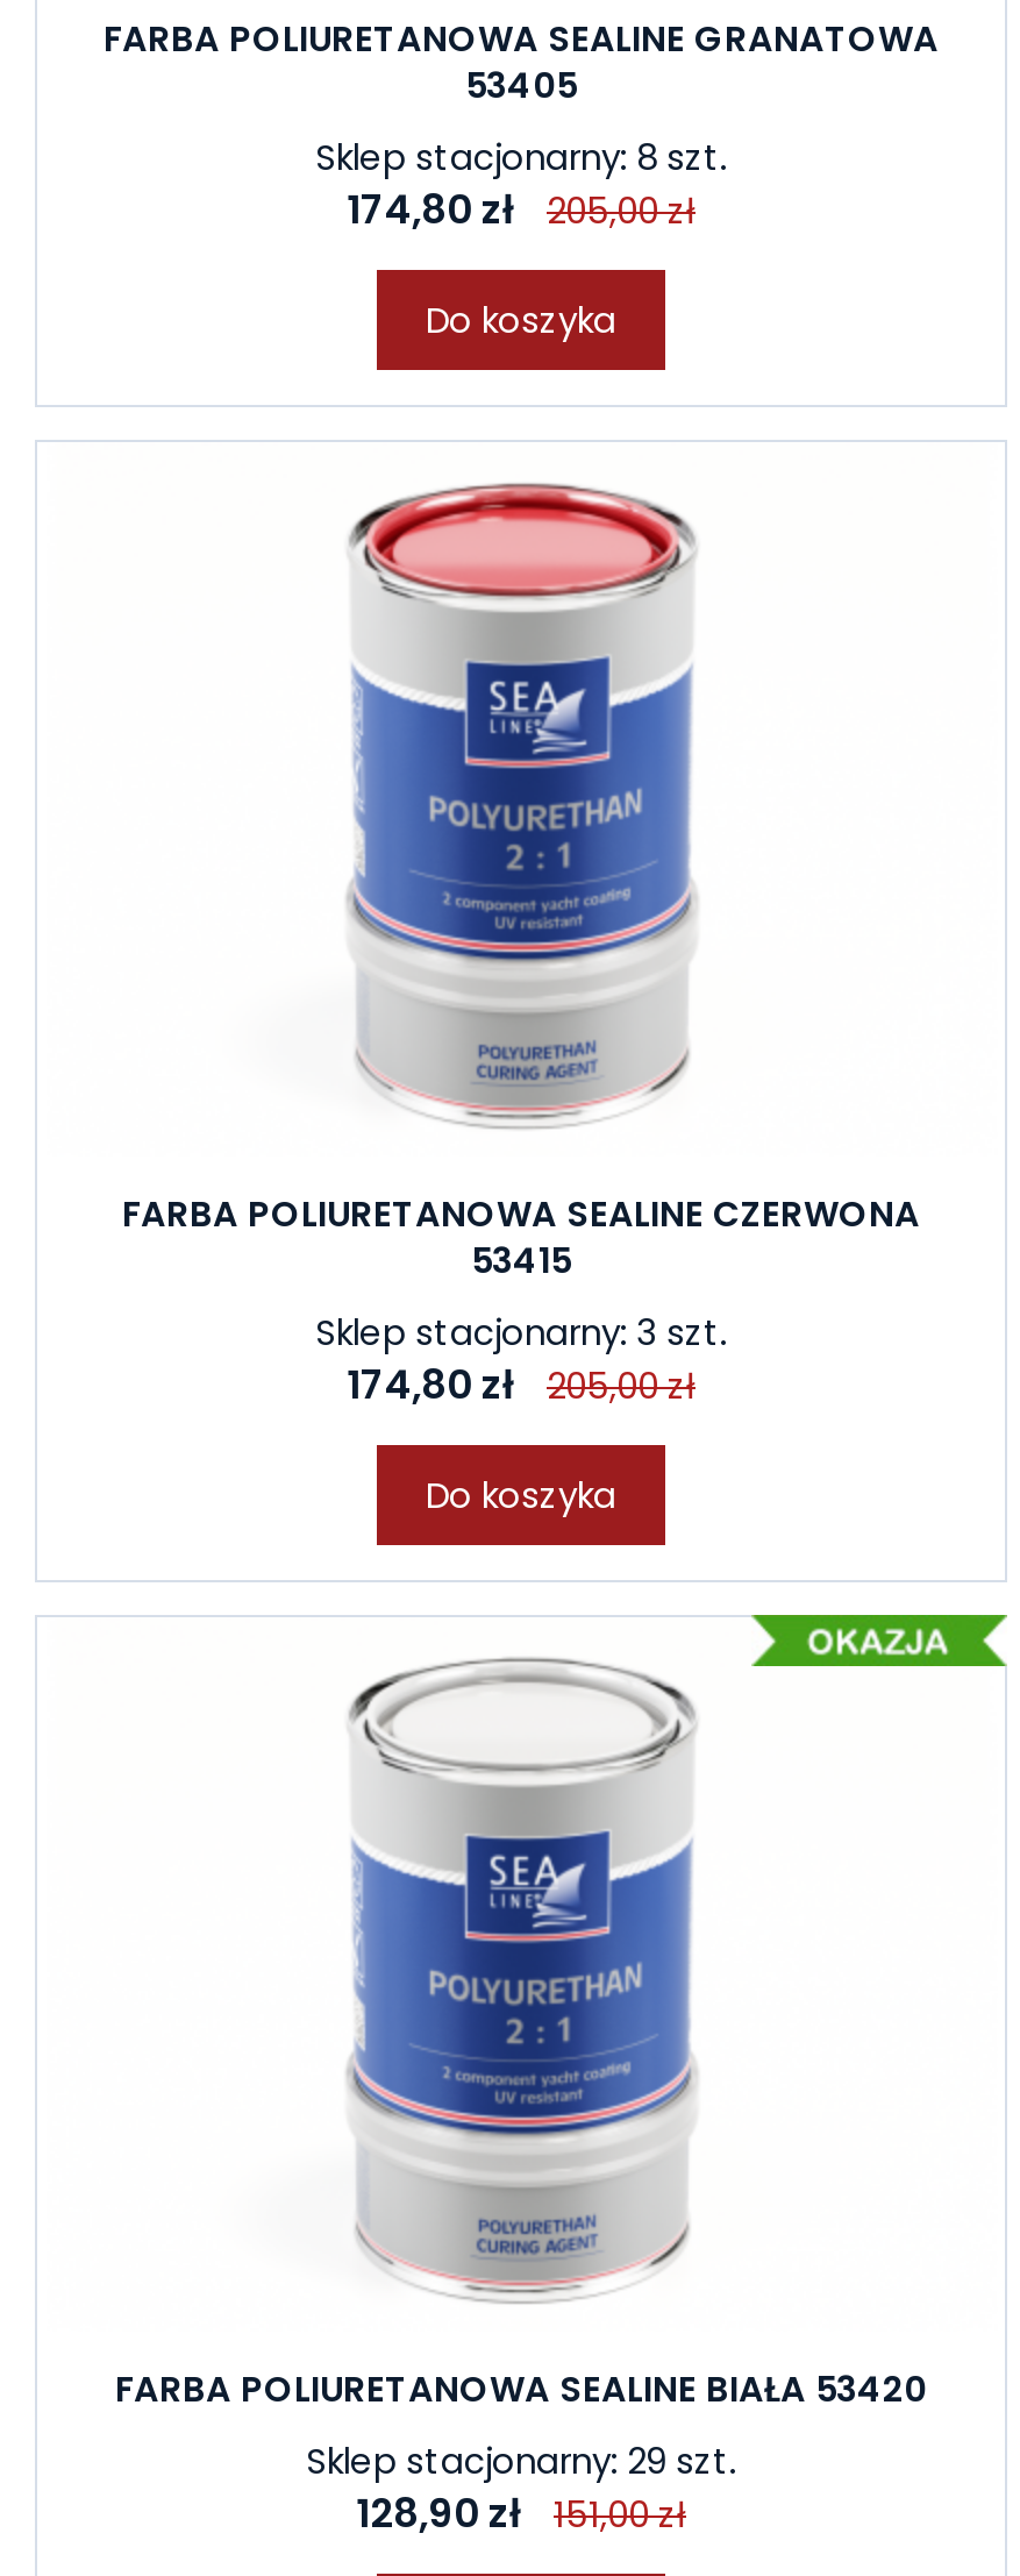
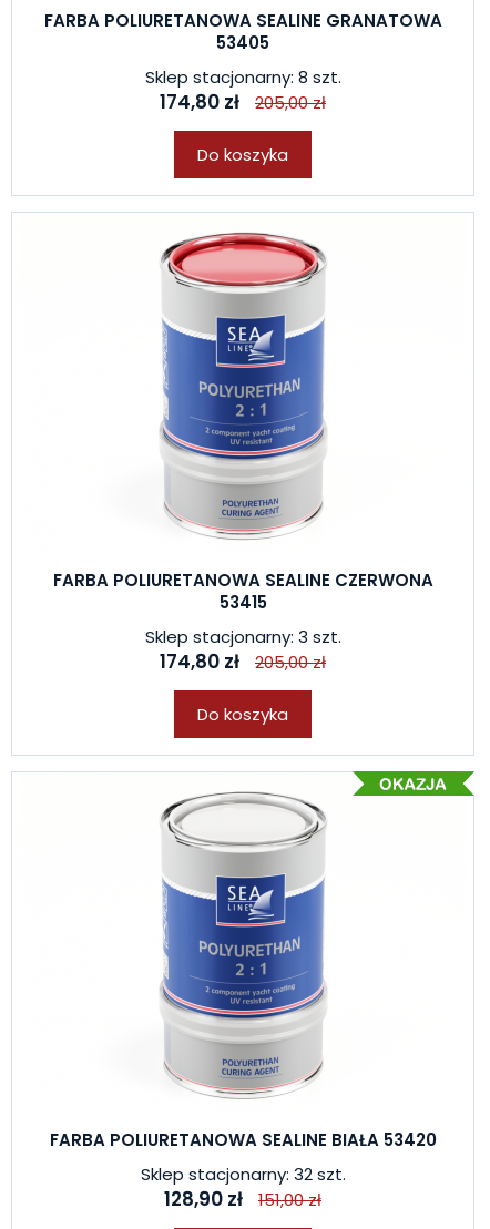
[306,2436,736,2485] Sklep stacjonarny: 29 szt. -> [140,1163,345,1186] Sklep stacjonarny: 32 szt.

